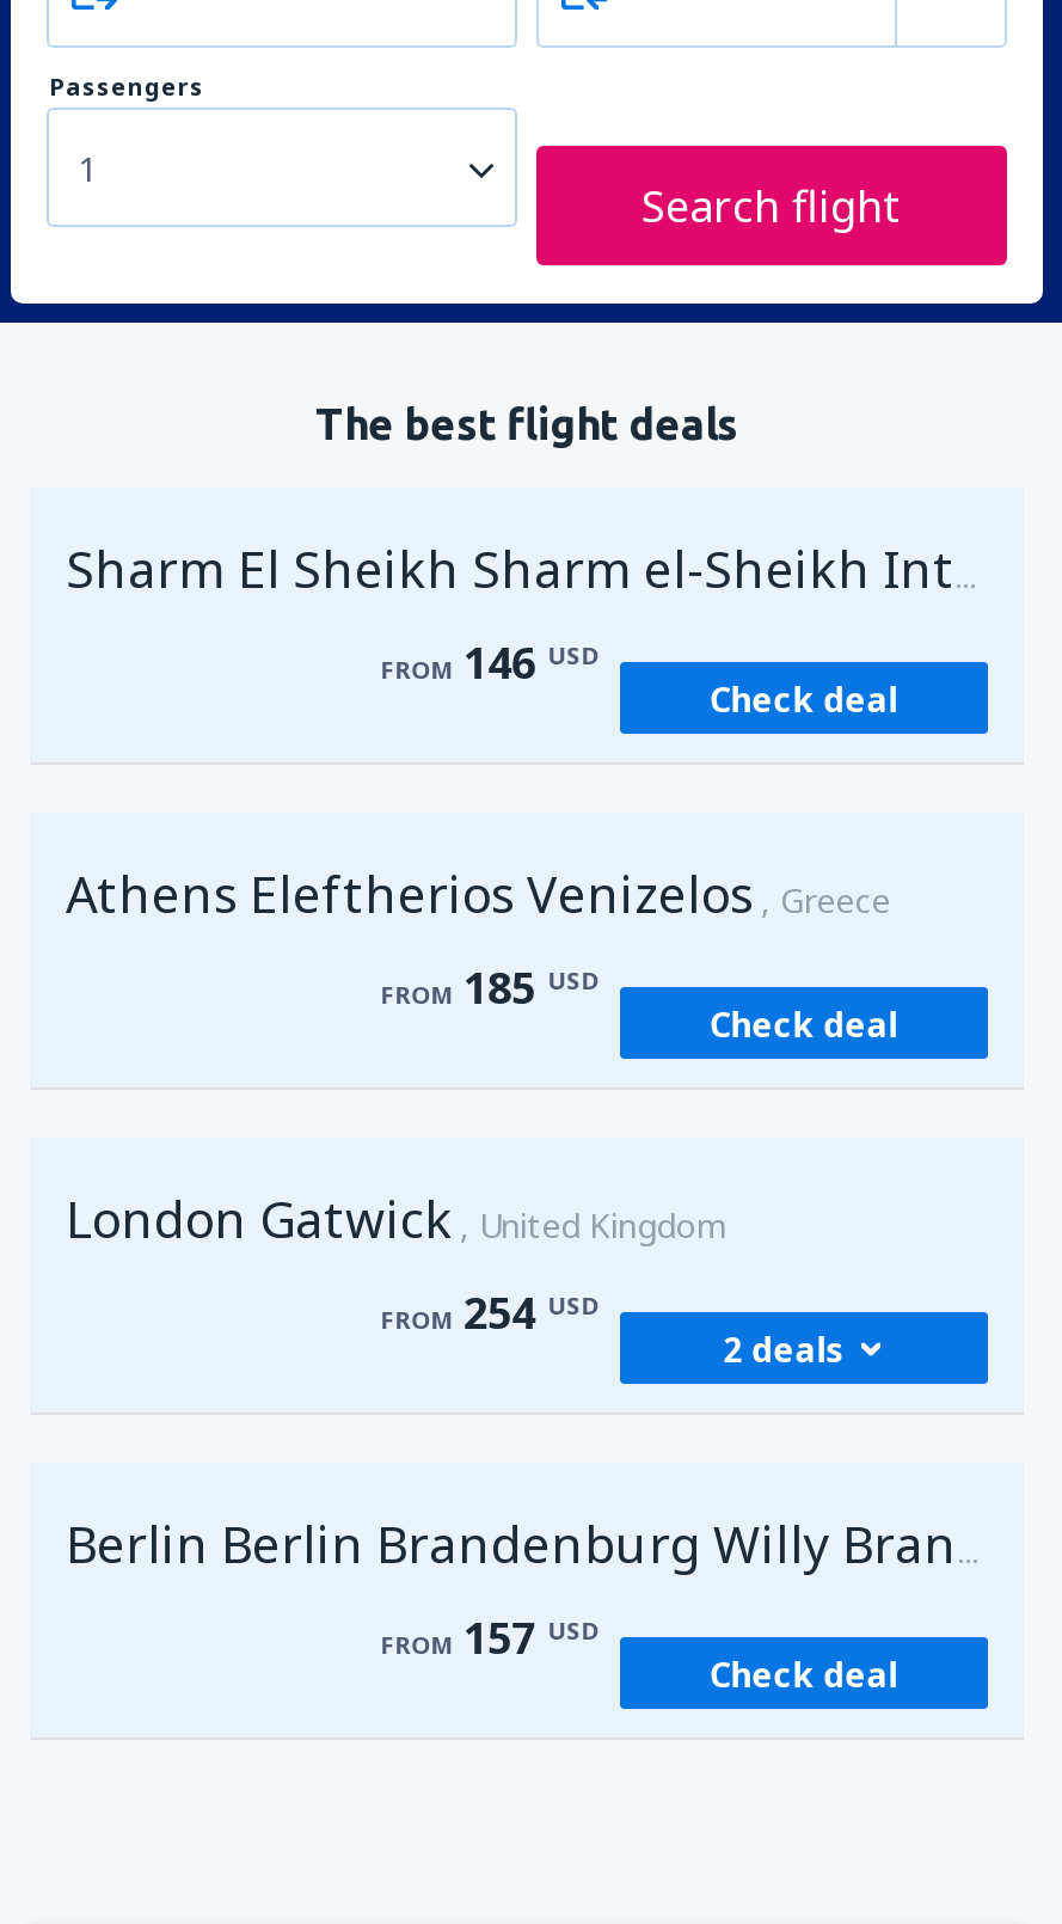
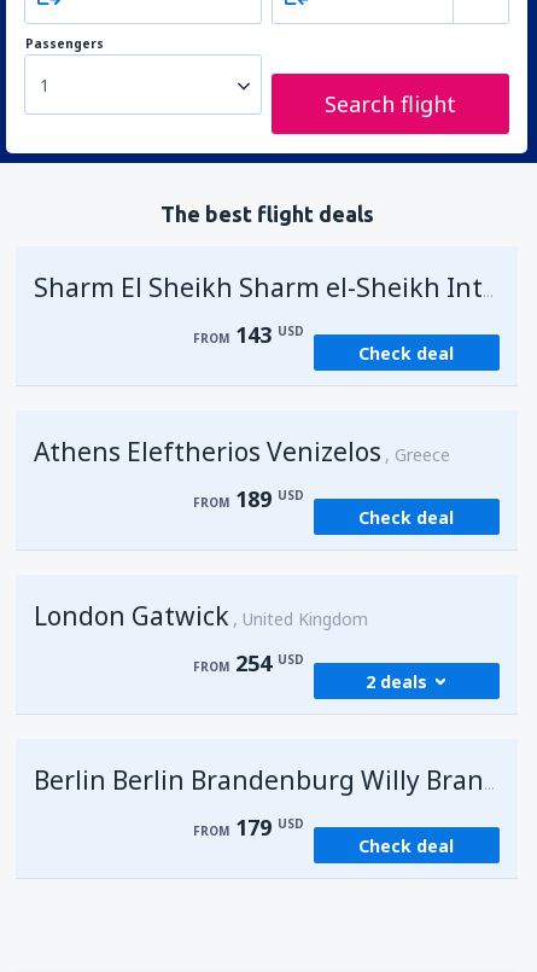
[380,633,600,691] FROM 146 USD -> [193,320,304,349] FROM 143 USD
[380,958,600,1016] FROM 185 USD -> [193,484,304,513] FROM 189 USD
[380,1609,600,1666] FROM 157 USD -> [193,813,304,842] FROM 179 USD

